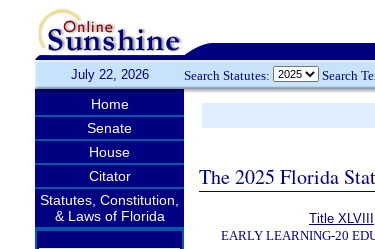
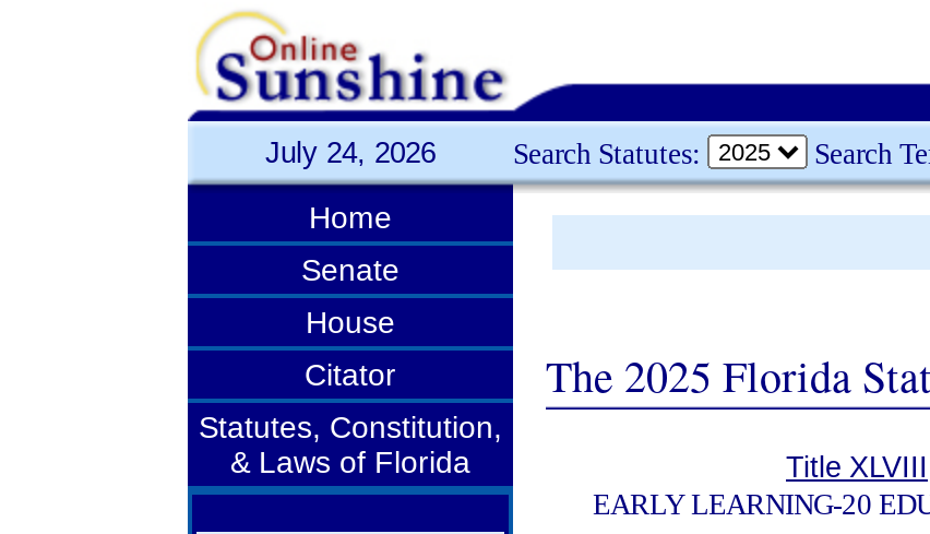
[70,67,148,82] July 22, 2026 -> [265,137,436,169] July 24, 2026

